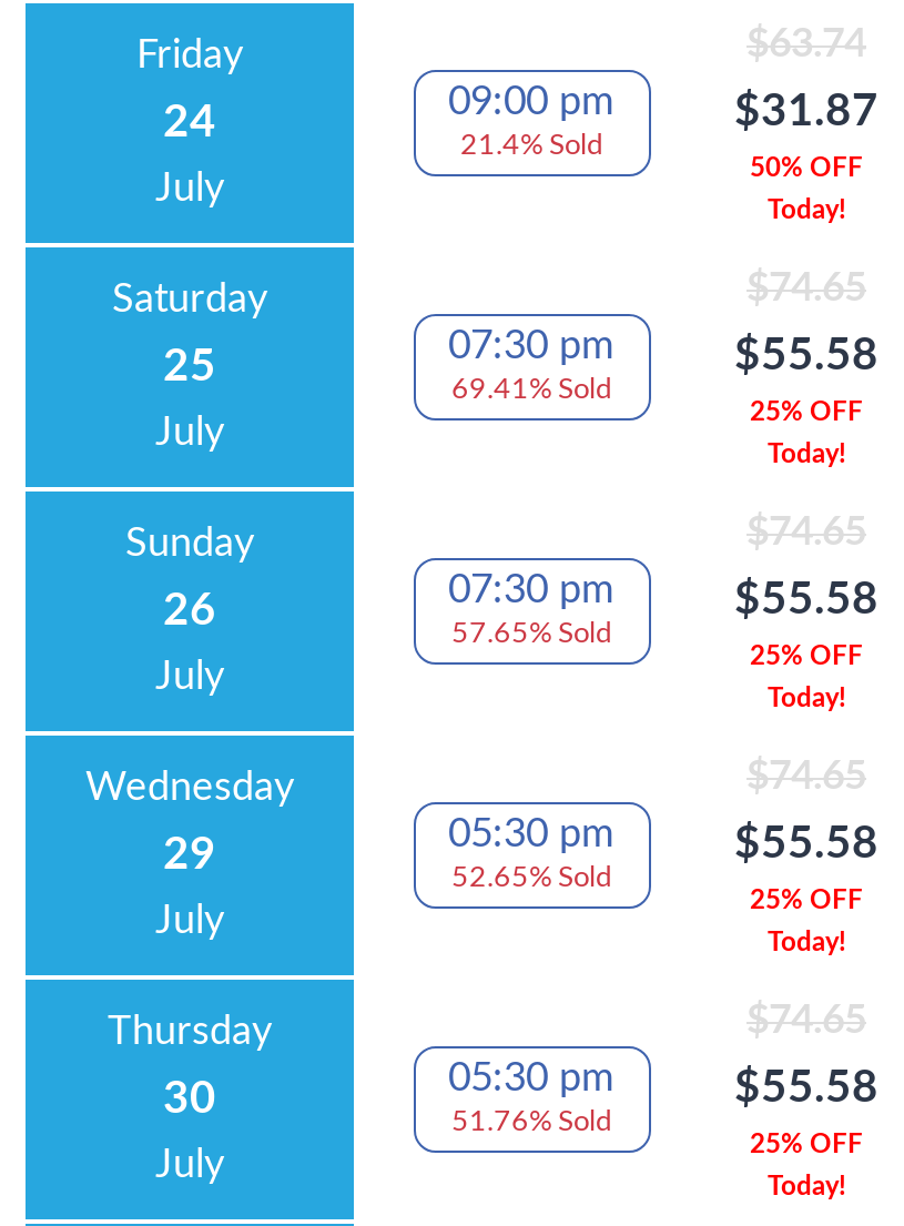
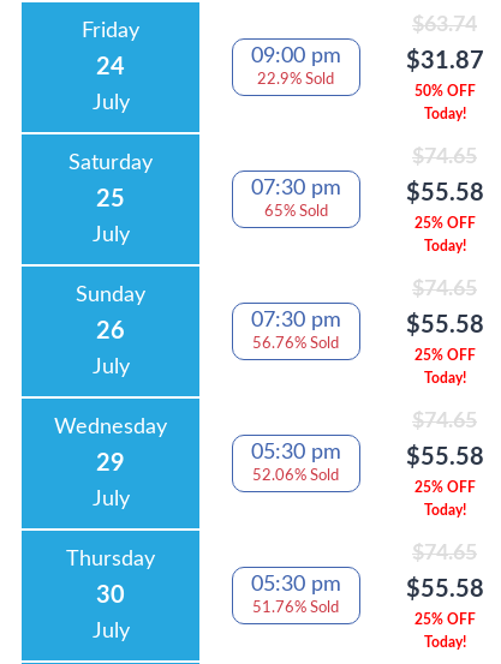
[460,132,602,161] 21.4% Sold -> [257,72,334,88] 22.9% Sold
[451,377,611,405] 69.41% Sold -> [264,204,327,220] 65% Sold
[451,621,611,650] 57.65% Sold -> [252,336,339,352] 56.76% Sold
[451,865,611,894] 52.65% Sold -> [252,469,339,484] 52.06% Sold

